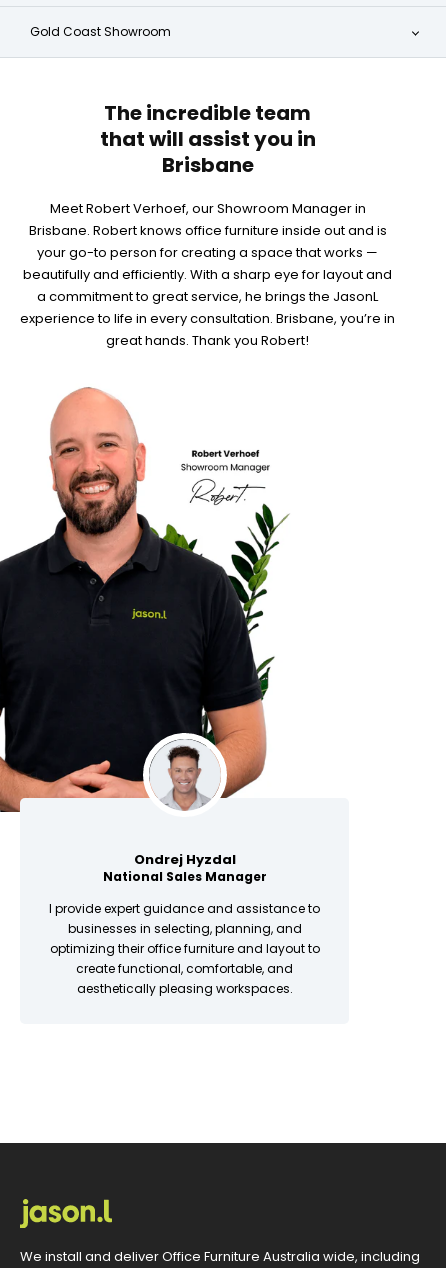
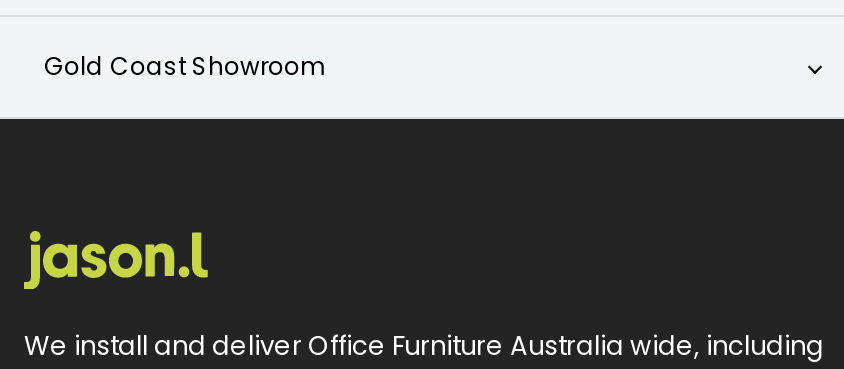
[20,99,395,350] The incredible team | that will assist you in | Brisbane | Meet Robert Verhoef, our Showroom Manager in | Brisbane. Robert knows office furniture inside out and is | your go-to person for creating a space that works — | beautifully and efficiently. With a sharp eye for layout and | a commitment to great service, he brings the JasonL | experience to life in every consultation. Brisbane, you’re in | great hands. Thank you Robert! -> none
[3,387,320,997] [image] | Ondrej Hyzdal | National Sales Manager | I provide expert guidance and assistance to | businesses in selecting, planning, and | optimizing their office furniture and layout to | create functional, comfortable, and | aesthetically pleasing workspaces. -> none

